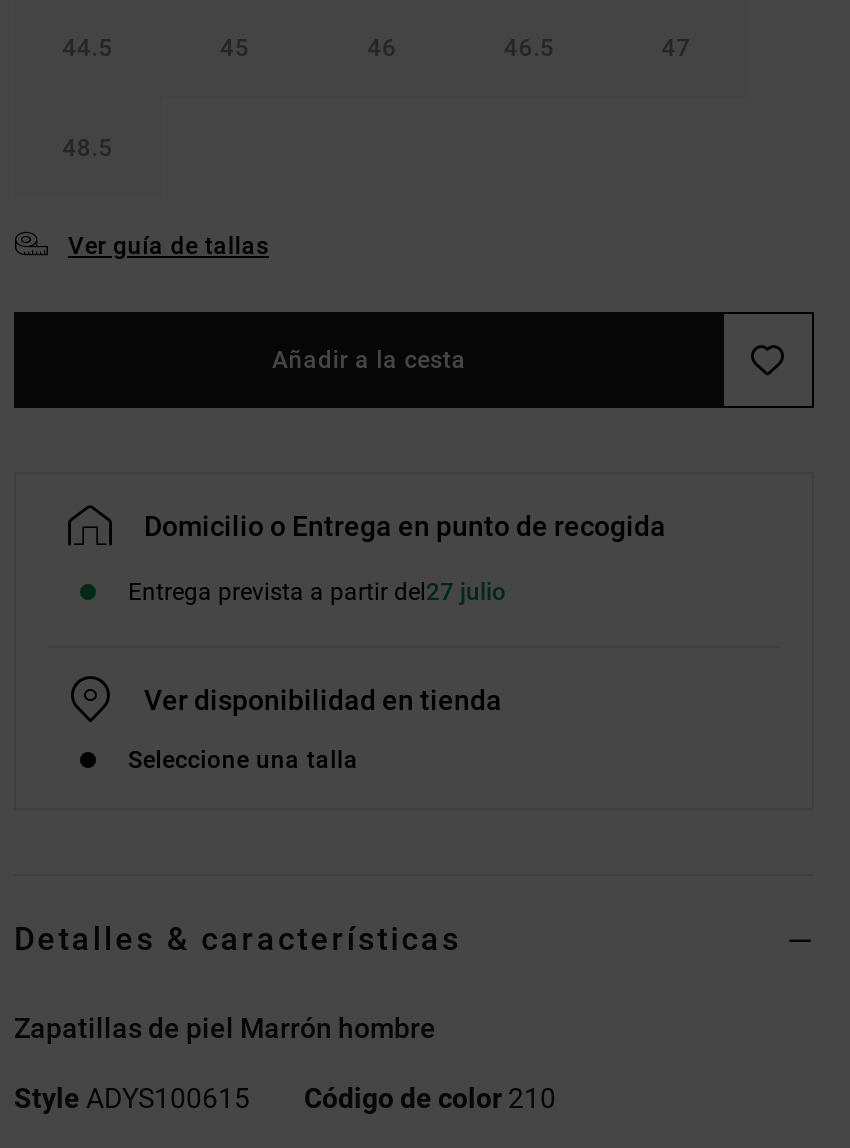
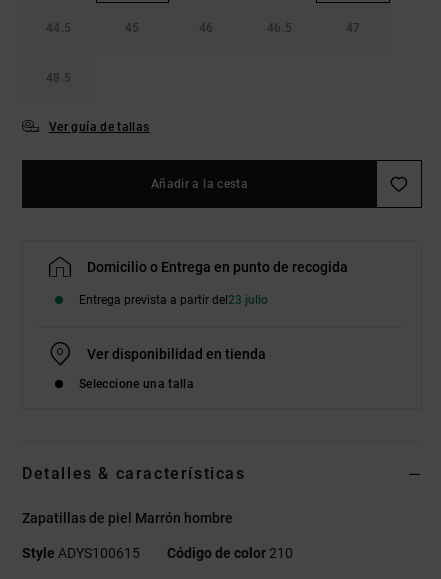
[128,577,506,605] Entrega prevista a partir del27 julio -> [79,293,268,307] Entrega prevista a partir del23 julio

